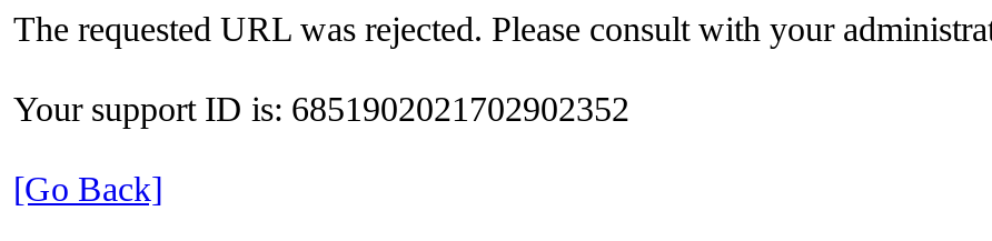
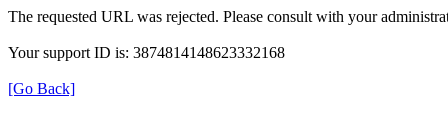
[13,90,629,128] Your support ID is: 6851902021702902352 -> [8,44,285,61] Your support ID is: 3874814148623332168

